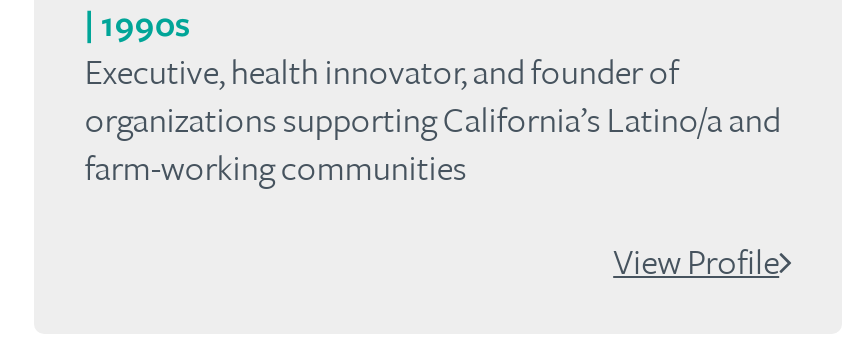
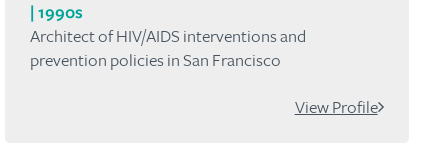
[85,52,781,190] Executive, health innovator, and founder of | organizations supporting California’s Latino/a and | farm-working communities -> [30,26,306,71] Architect of HIV/AIDS interventions and | prevention policies in San Francisco

